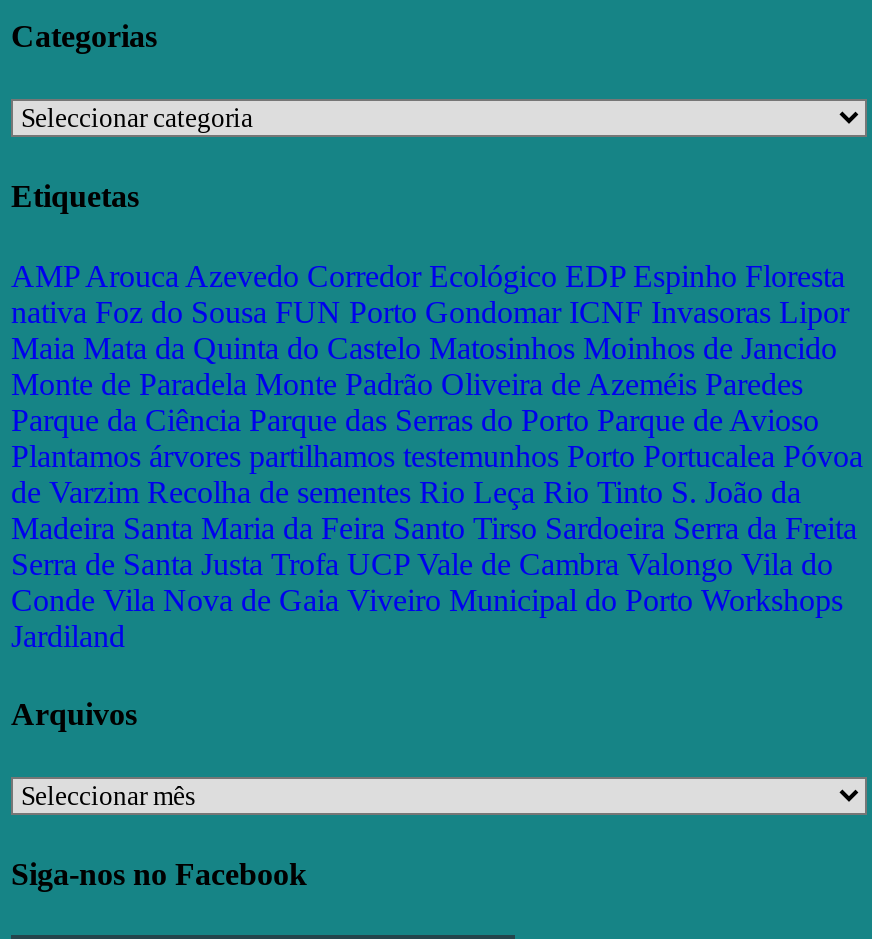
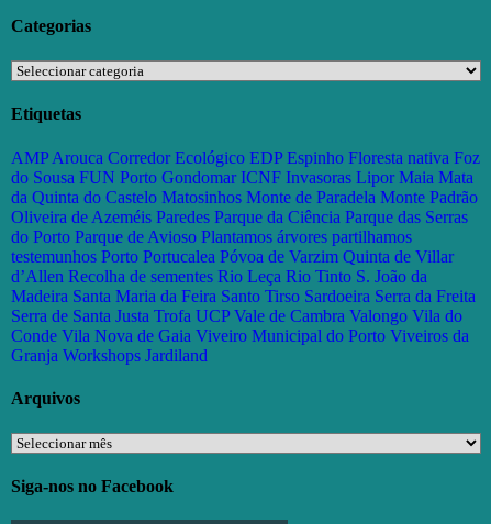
[11,258,863,508] AMP Arouca Azevedo Corredor Ecológico EDP Espinho Floresta | nativa Foz do Sousa FUN Porto Gondomar ICNF Invasoras Lipor | Maia Mata da Quinta do Castelo Matosinhos Moinhos de Jancido | Monte de Paradela Monte Padrão Oliveira de Azeméis Paredes | Parque da Ciência Parque das Serras do Porto Parque de Avioso | Plantamos árvores partilhamos testemunhos Porto Portucalea Póvoa | de Varzim Recolha de sementes Rio Leça Rio Tinto S. João da -> [11,148,480,285] AMP Arouca Corredor Ecológico EDP Espinho Floresta nativa Foz | do Sousa FUN Porto Gondomar ICNF Invasoras Lipor Maia Mata | da Quinta do Castelo Matosinhos Monte de Paradela Monte Padrão | Oliveira de Azeméis Paredes Parque da Ciência Parque das Serras | do Porto Parque de Avioso Plantamos árvores partilhamos | testemunhos Porto Portucalea Póvoa de Varzim Quinta de Villar | d’Allen Recolha de sementes Rio Leça Rio Tinto S. João da
[11,582,843,652] Conde Vila Nova de Gaia Viveiro Municipal do Porto Workshops | Jardiland -> [11,326,469,364] Conde Vila Nova de Gaia Viveiro Municipal do Porto Viveiros da | Granja Workshops Jardiland

